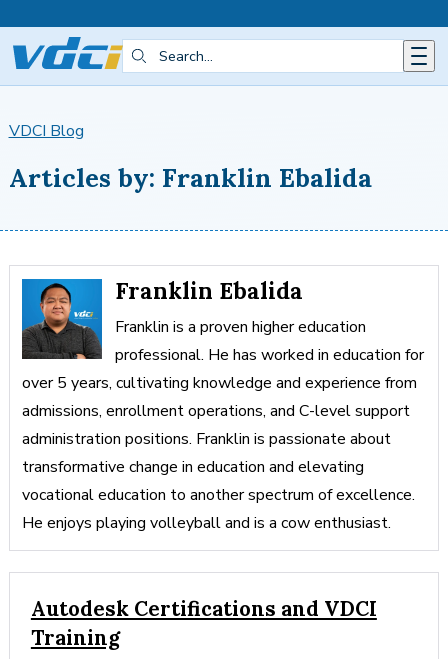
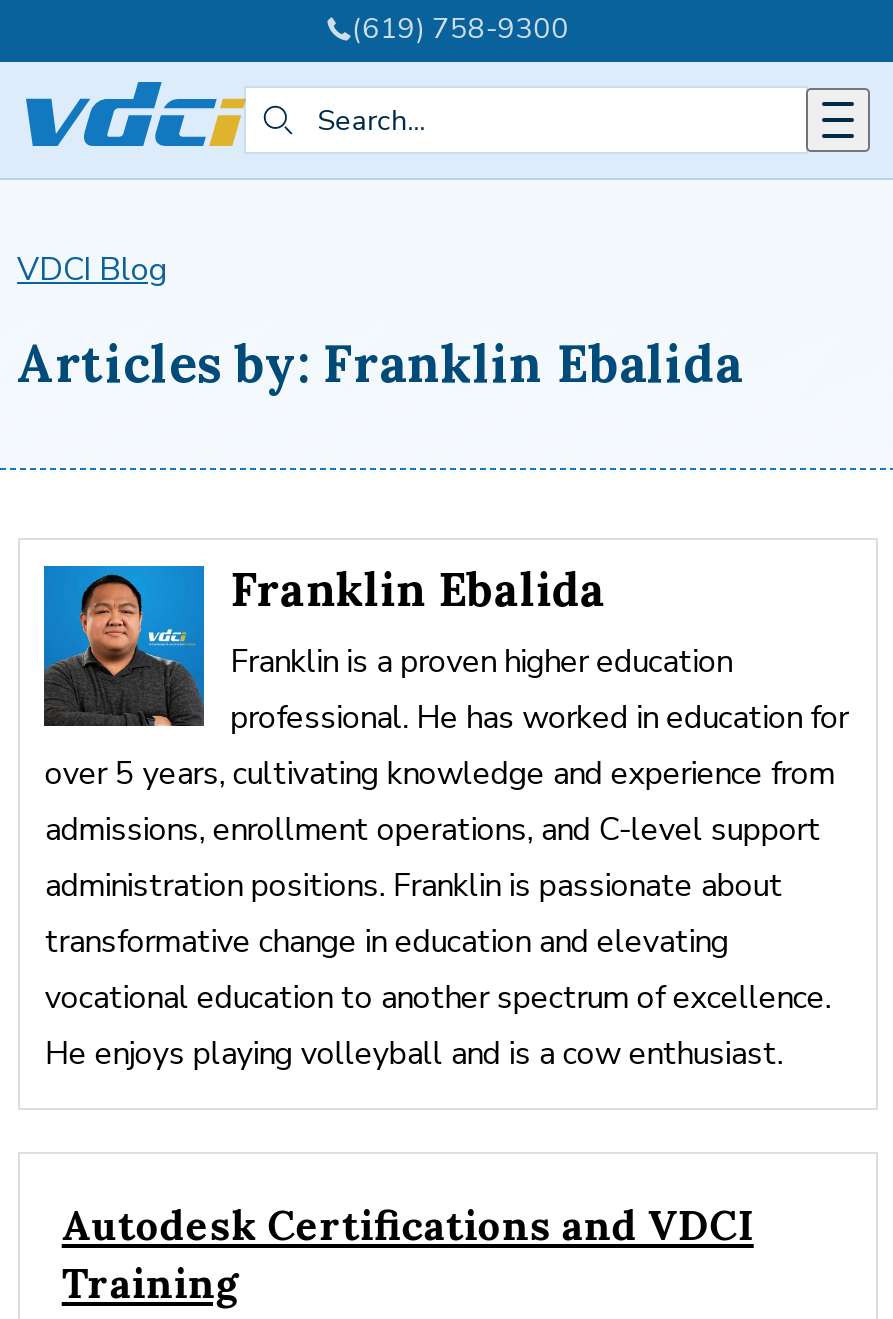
none -> [352,9,570,47] (619) 758-9300

